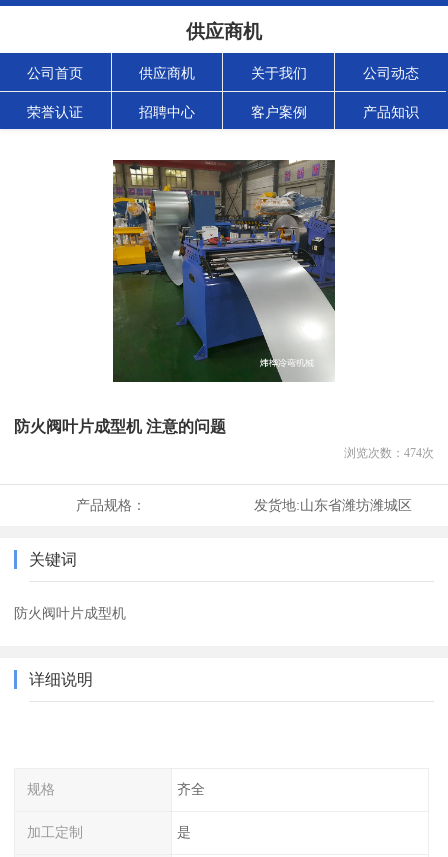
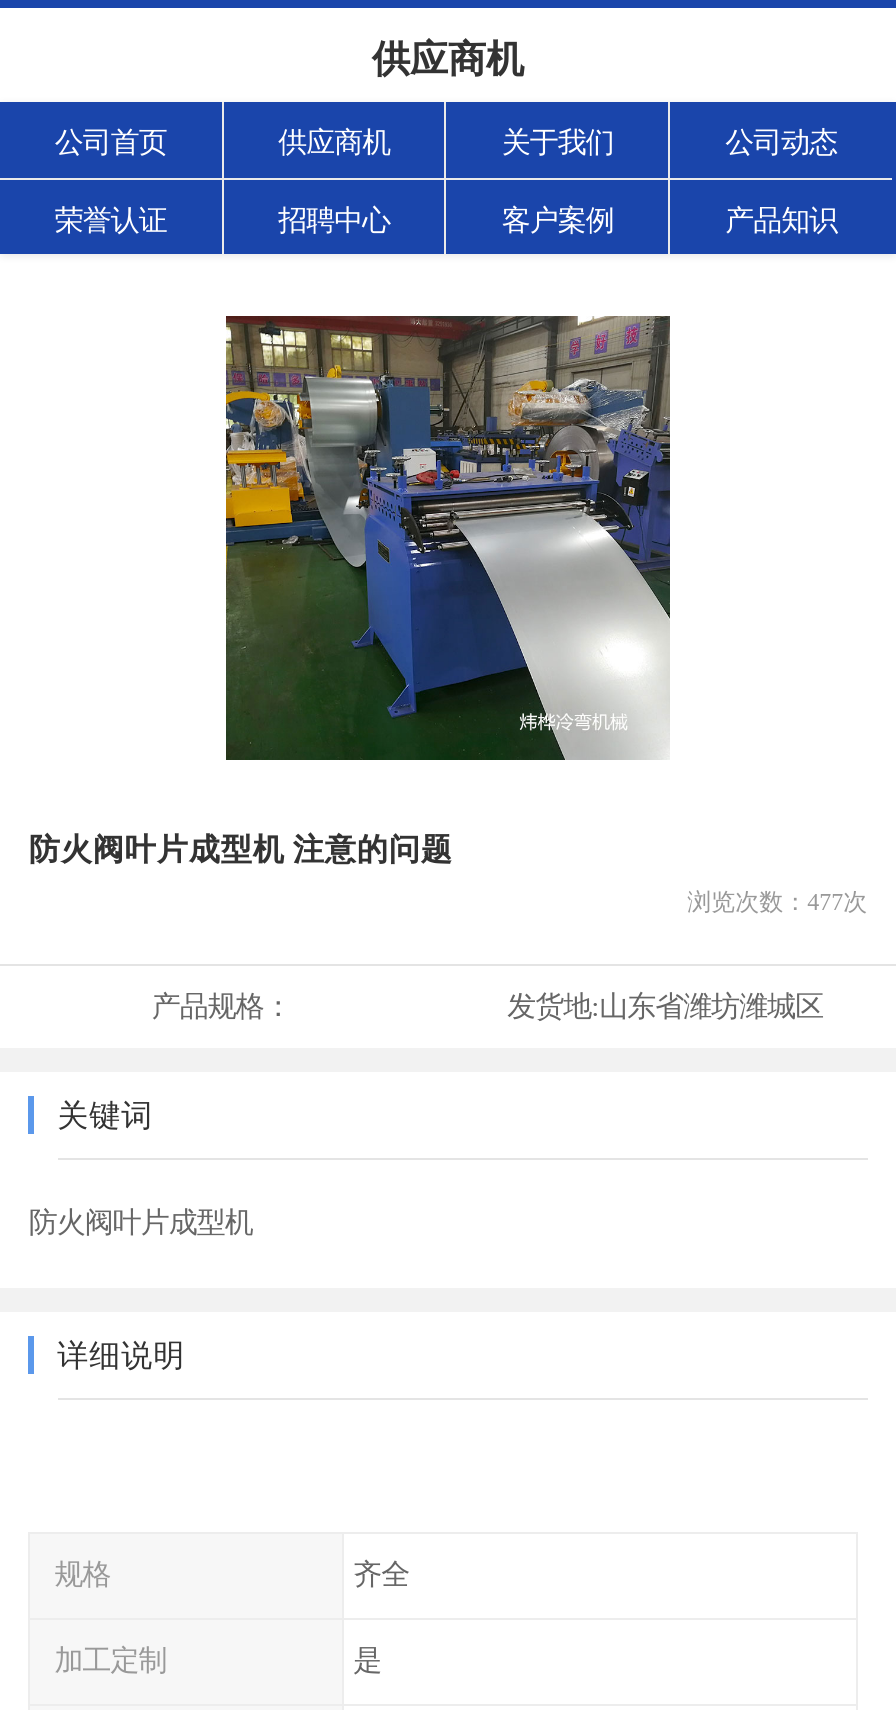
[344,446,434,460] 浏览次数：474次 -> [687,888,867,916] 浏览次数：477次

